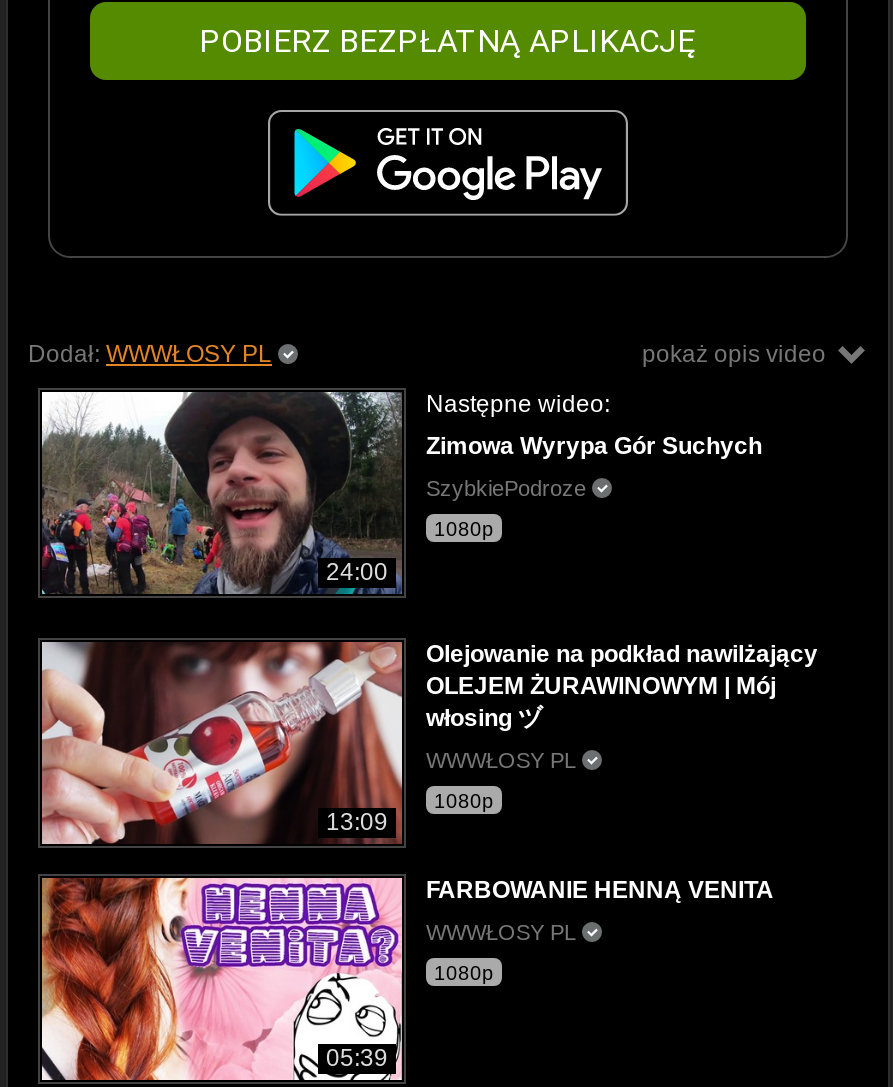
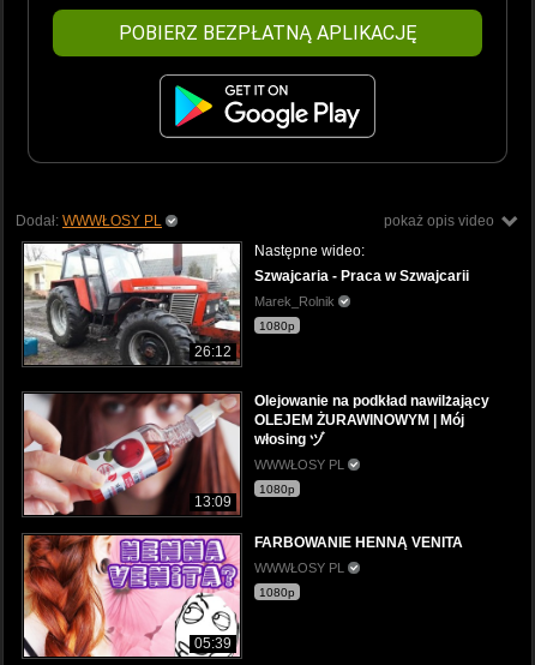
[42,392,402,594] [image] | 24:00 -> [23,242,241,365] [image] | 26:12
[426,431,762,459] Zimowa Wyrypa Gór Suchych -> [254,267,469,284] Szwajcaria - Praca w Szwajcarii
[426,475,592,499] SzybkiePodroze -> [254,294,338,308] Marek_Rolnik

